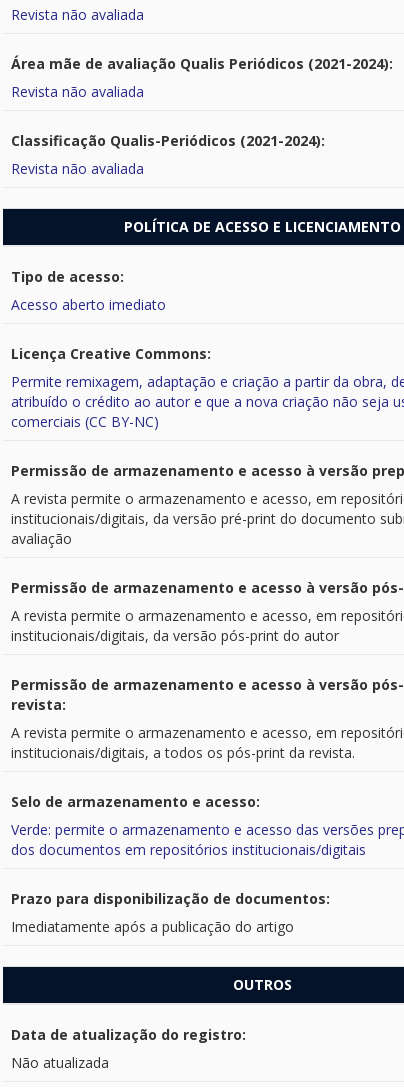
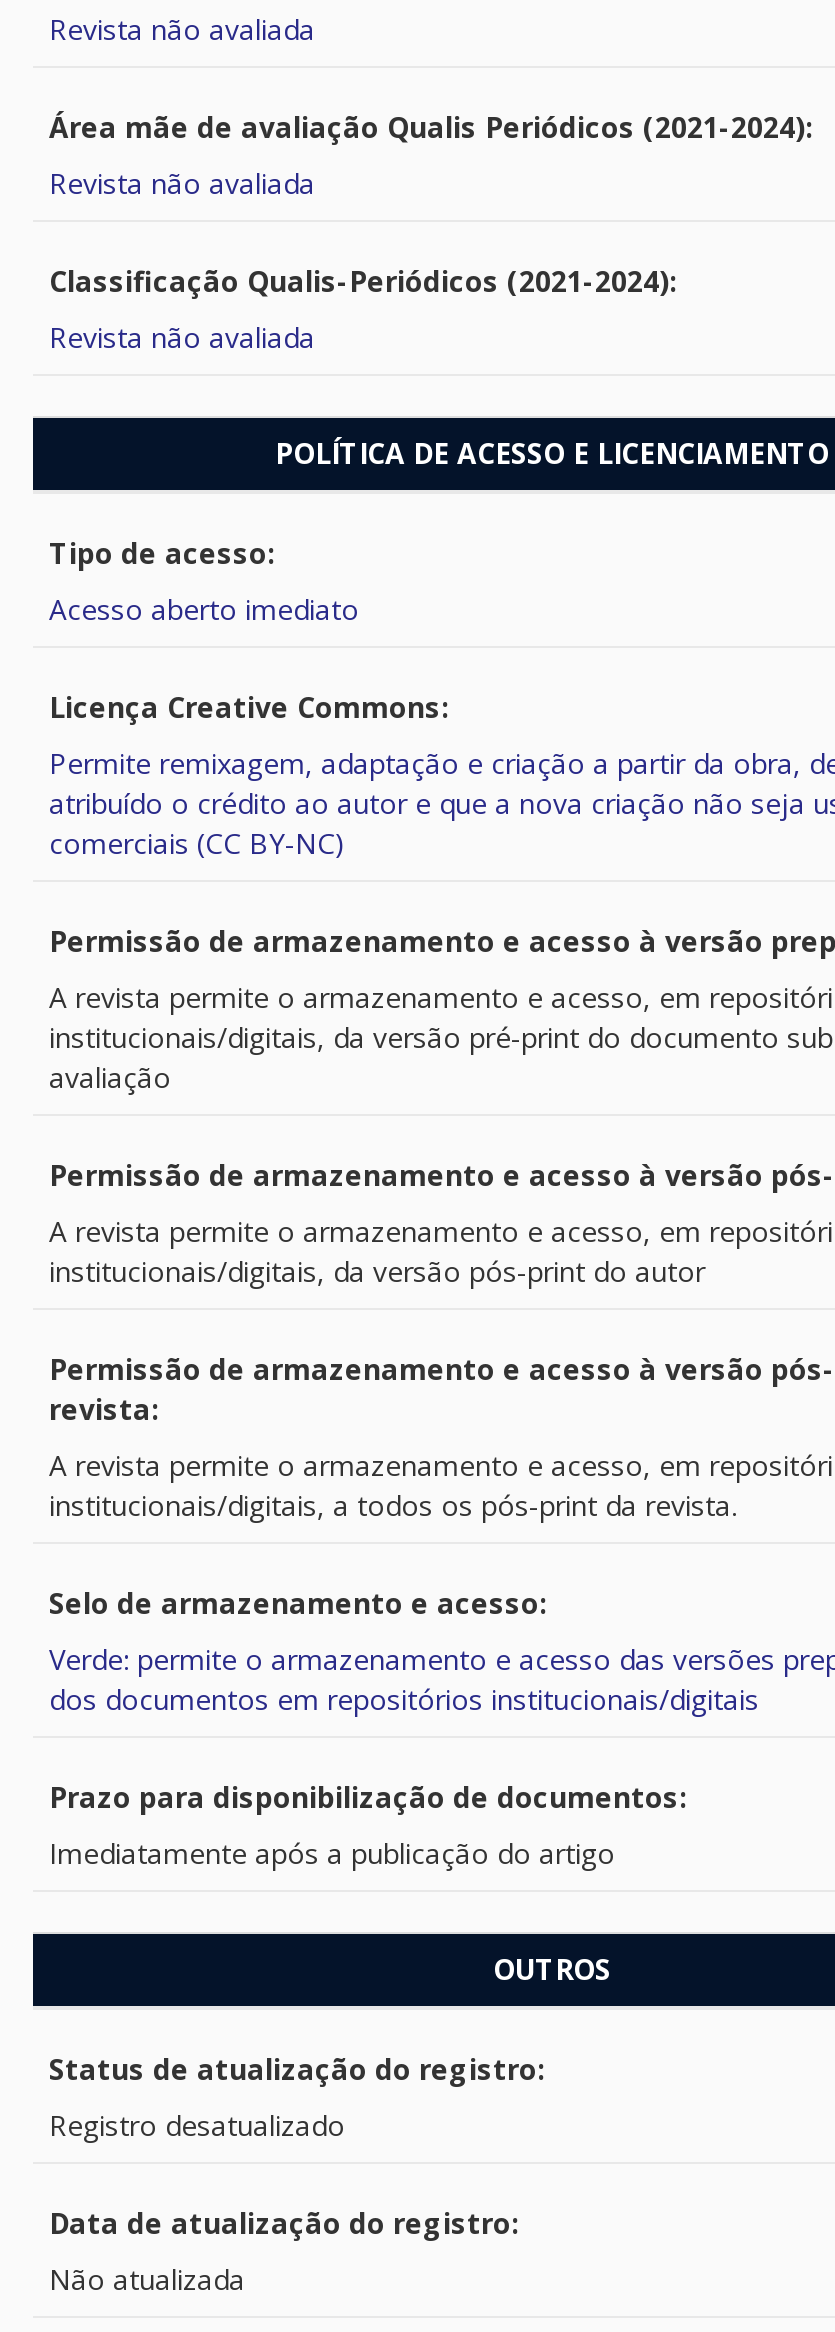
none -> [49,2049,553,2143] Status de atualização do registro: | Registro desatualizado

